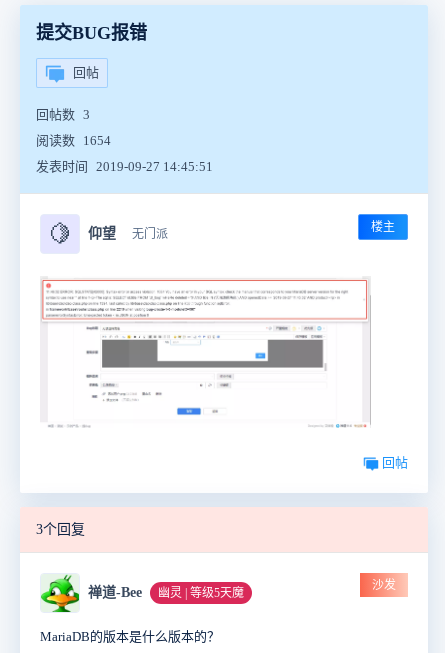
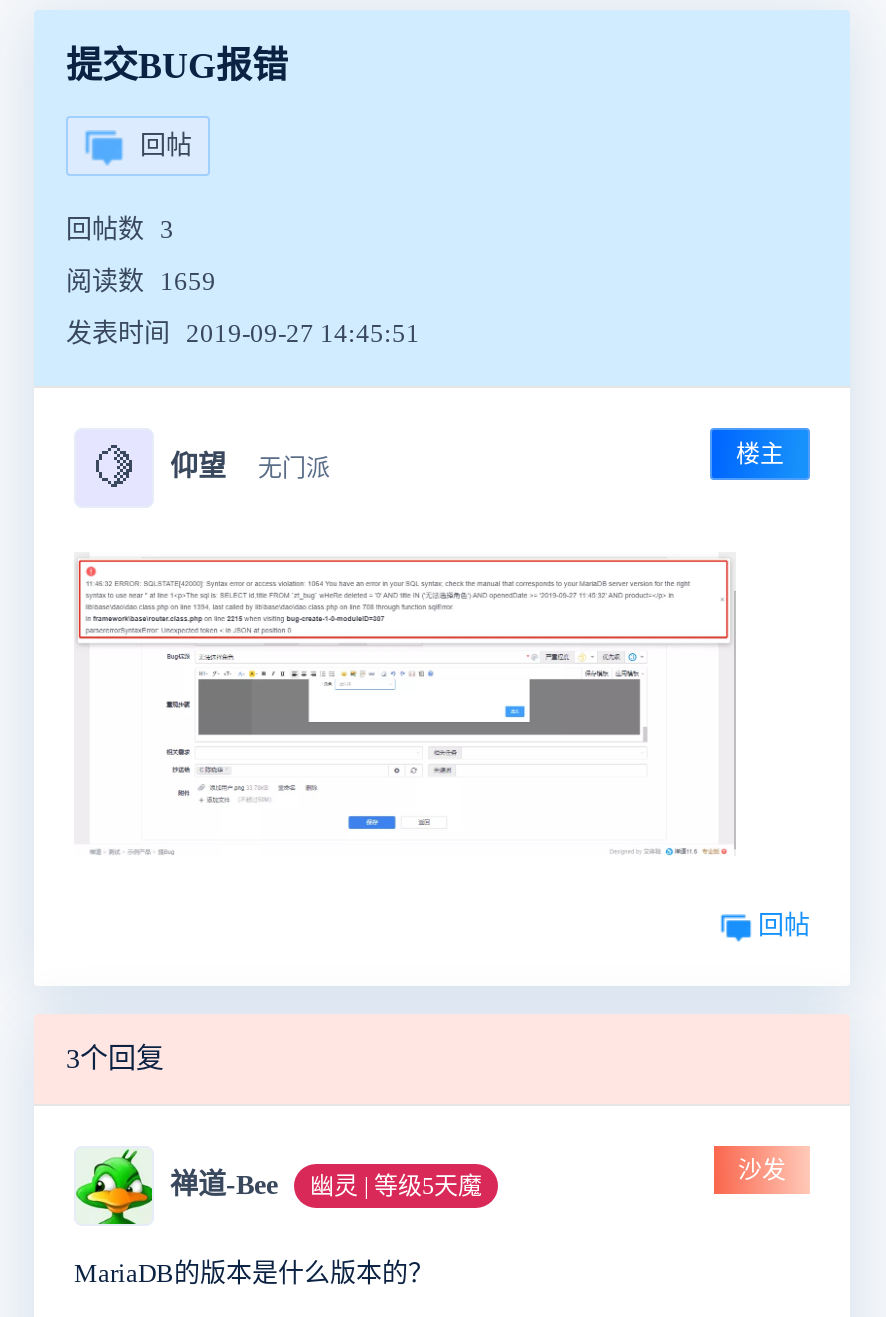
[36,133,111,148] 阅读数 1654 -> [66,266,216,296] 阅读数 1659

